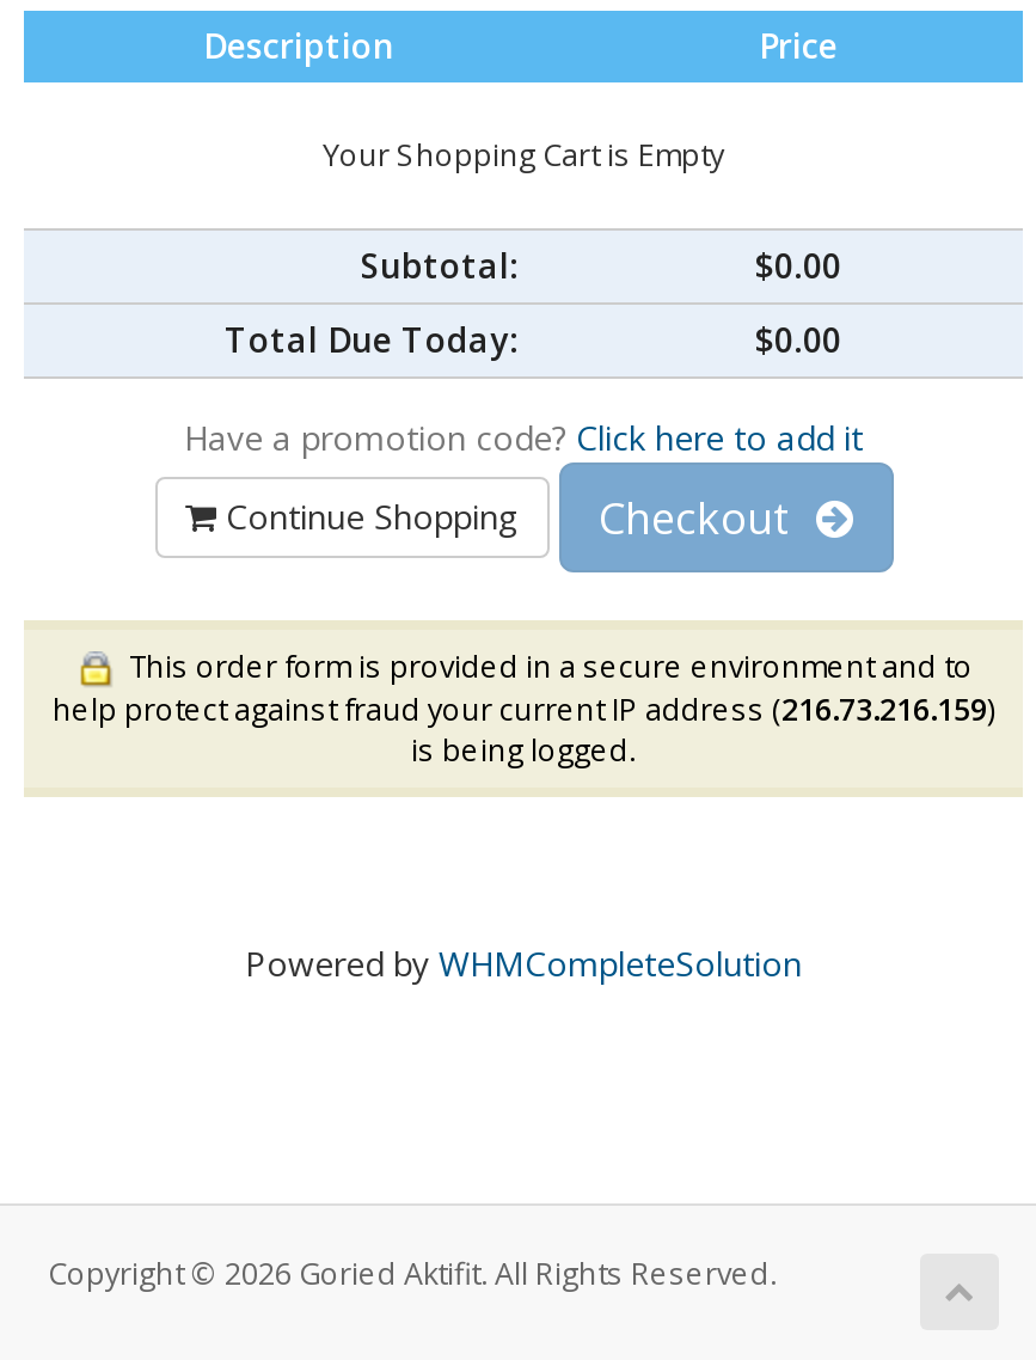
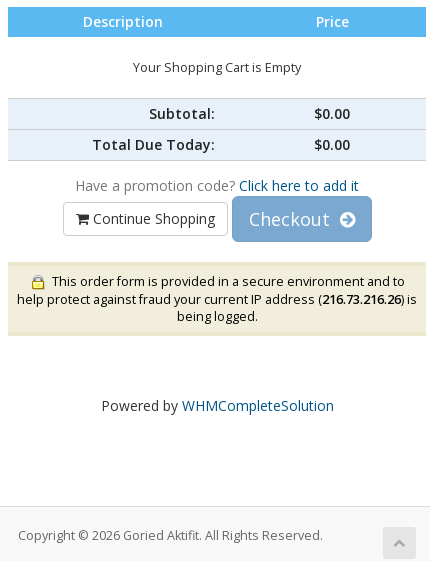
[53,689,994,770] help protect against fraud your current IP address (216.73.216.159) | is being logged. -> [17,291,417,325] help protect against fraud your current IP address (216.73.216.26) is | being logged.

